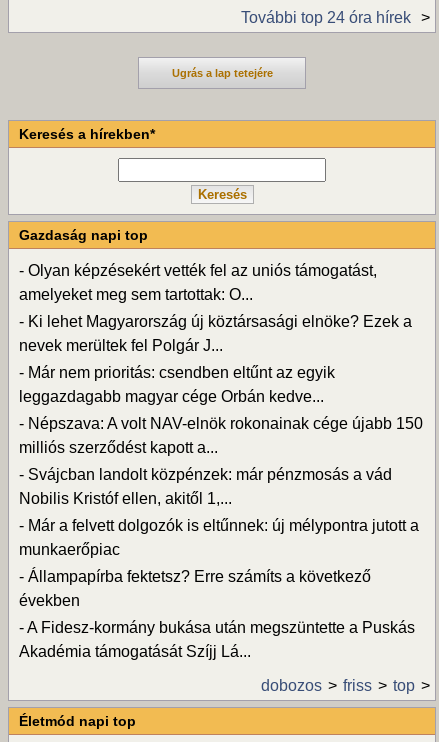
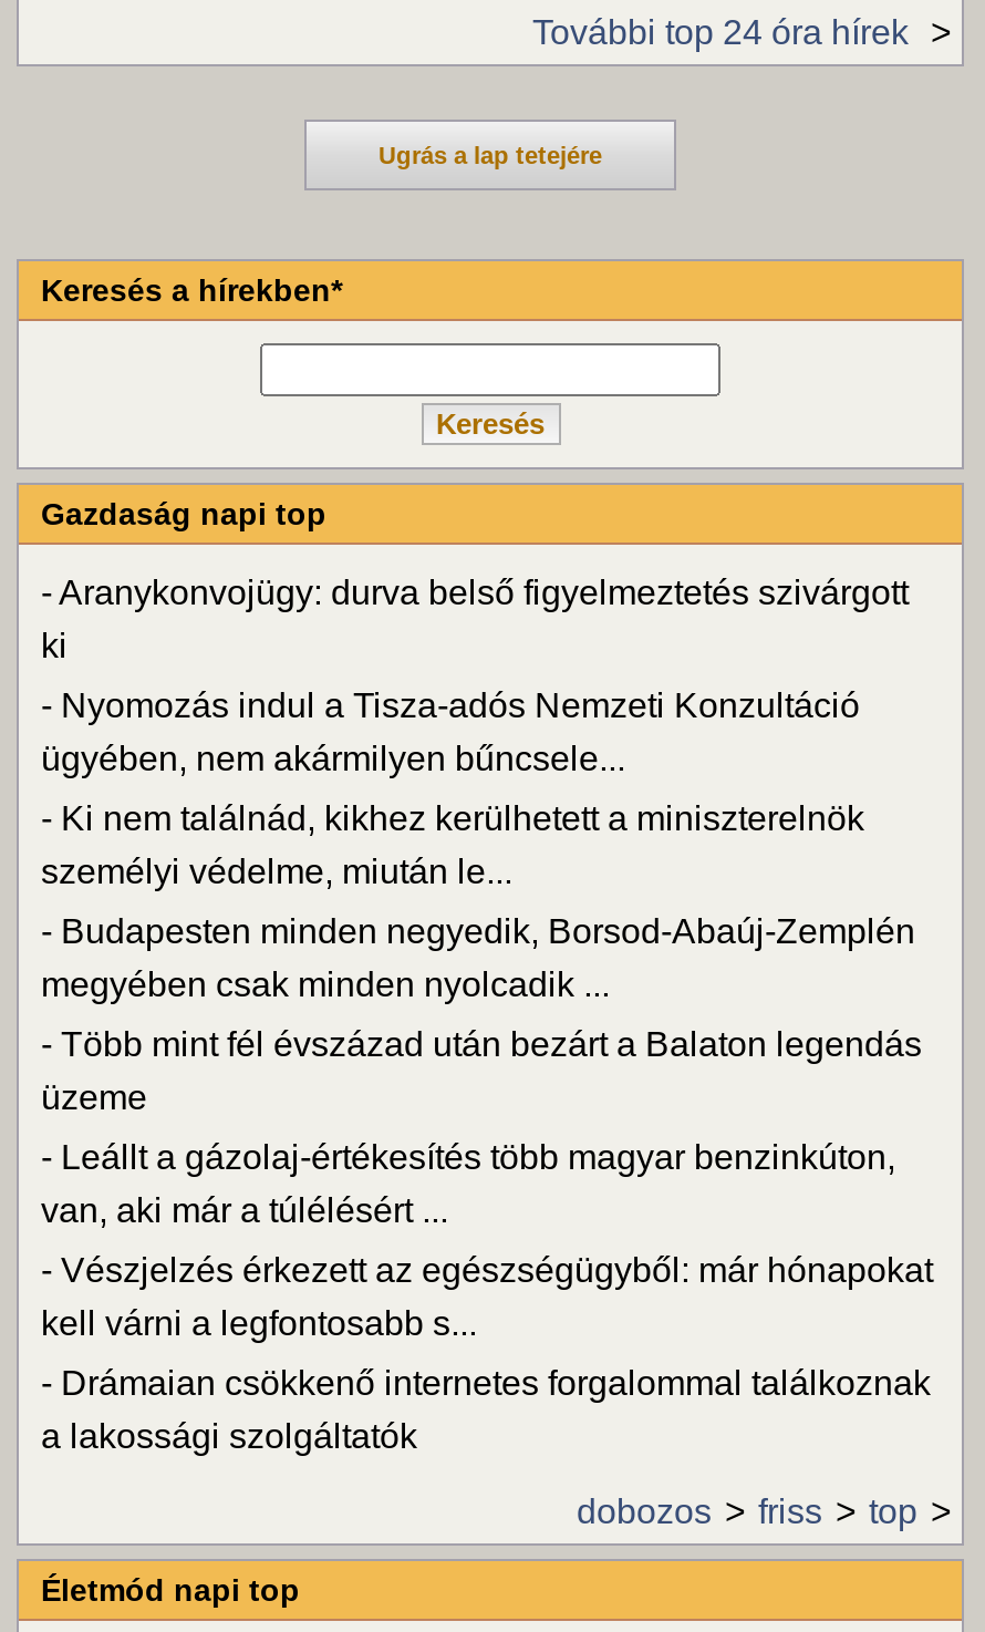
[19,262,377,303] - Olyan képzésekért vették fel az uniós támogatást, | amelyeket meg sem tartottak: O... -> [41,574,909,664] - Aranykonvojügy: durva belső figyelmeztetés szivárgott | ki
[19,313,412,354] - Ki lehet Magyarország új köztársasági elnöke? Ezek a | nevek merültek fel Polgár J... -> [41,686,860,777] - Nyomozás indul a Tisza-adós Nemzeti Konzultáció | ügyében, nem akármilyen bűncsele...
[19,364,335,405] - Már nem prioritás: csendben eltűnt az egyik | leggazdagabb magyar cége Orbán kedve... -> [41,799,864,890] - Ki nem találnád, kikhez kerülhetett a miniszterelnök | személyi védelme, miután le...
[19,415,423,456] - Népszava: A volt NAV-elnök rokonainak cége újabb 150 | milliós szerződést kapott a... -> [41,912,915,1003] - Budapesten minden negyedik, Borsod-Abaúj-Zemplén | megyében csak minden nyolcadik ...
[19,466,392,507] - Svájcban landolt közpénzek: már pénzmosás a vád | Nobilis Kristóf ellen, akitől 1,... -> [41,1025,922,1116] - Több mint fél évszázad után bezárt a Balaton legendás | üzeme
[19,517,419,558] - Már a felvett dolgozók is eltűnnek: új mélypontra jutott a | munkaerőpiac -> [41,1138,895,1229] - Leállt a gázolaj-értékesítés több magyar benzinkúton, | van, aki már a túlélésért ...
[19,568,371,609] - Állampapírba fektetsz? Erre számíts a következő | években -> [41,1251,933,1342] - Vészjelzés érkezett az egészségügyből: már hónapokat | kell várni a legfontosabb s...
[19,619,415,660] - A Fidesz-kormány bukása után megszüntette a Puskás | Akadémia támogatását Szíjj Lá... -> [41,1364,931,1455] - Drámaian csökkenő internetes forgalommal találkoznak | a lakossági szolgáltatók

